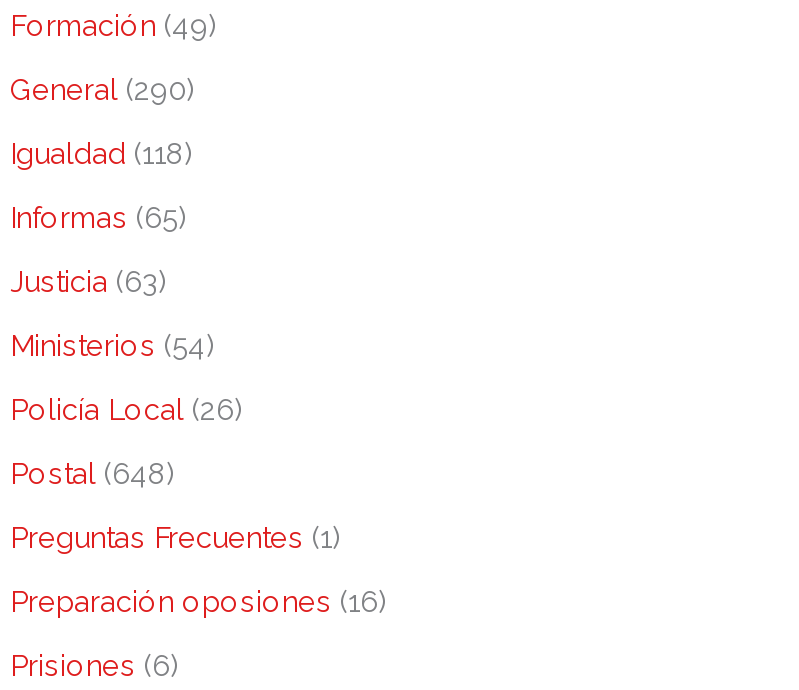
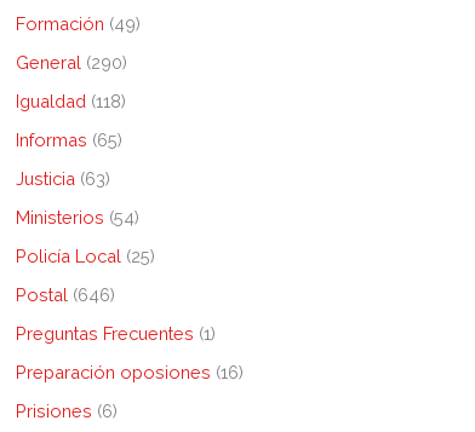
[10,392,242,426] Policía Local (26) -> [16,246,155,266] Policía Local (25)
[10,456,174,490] Postal (648) -> [16,284,115,305] Postal (646)

